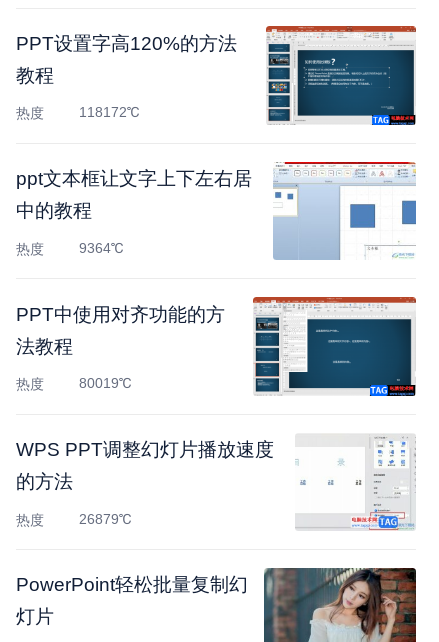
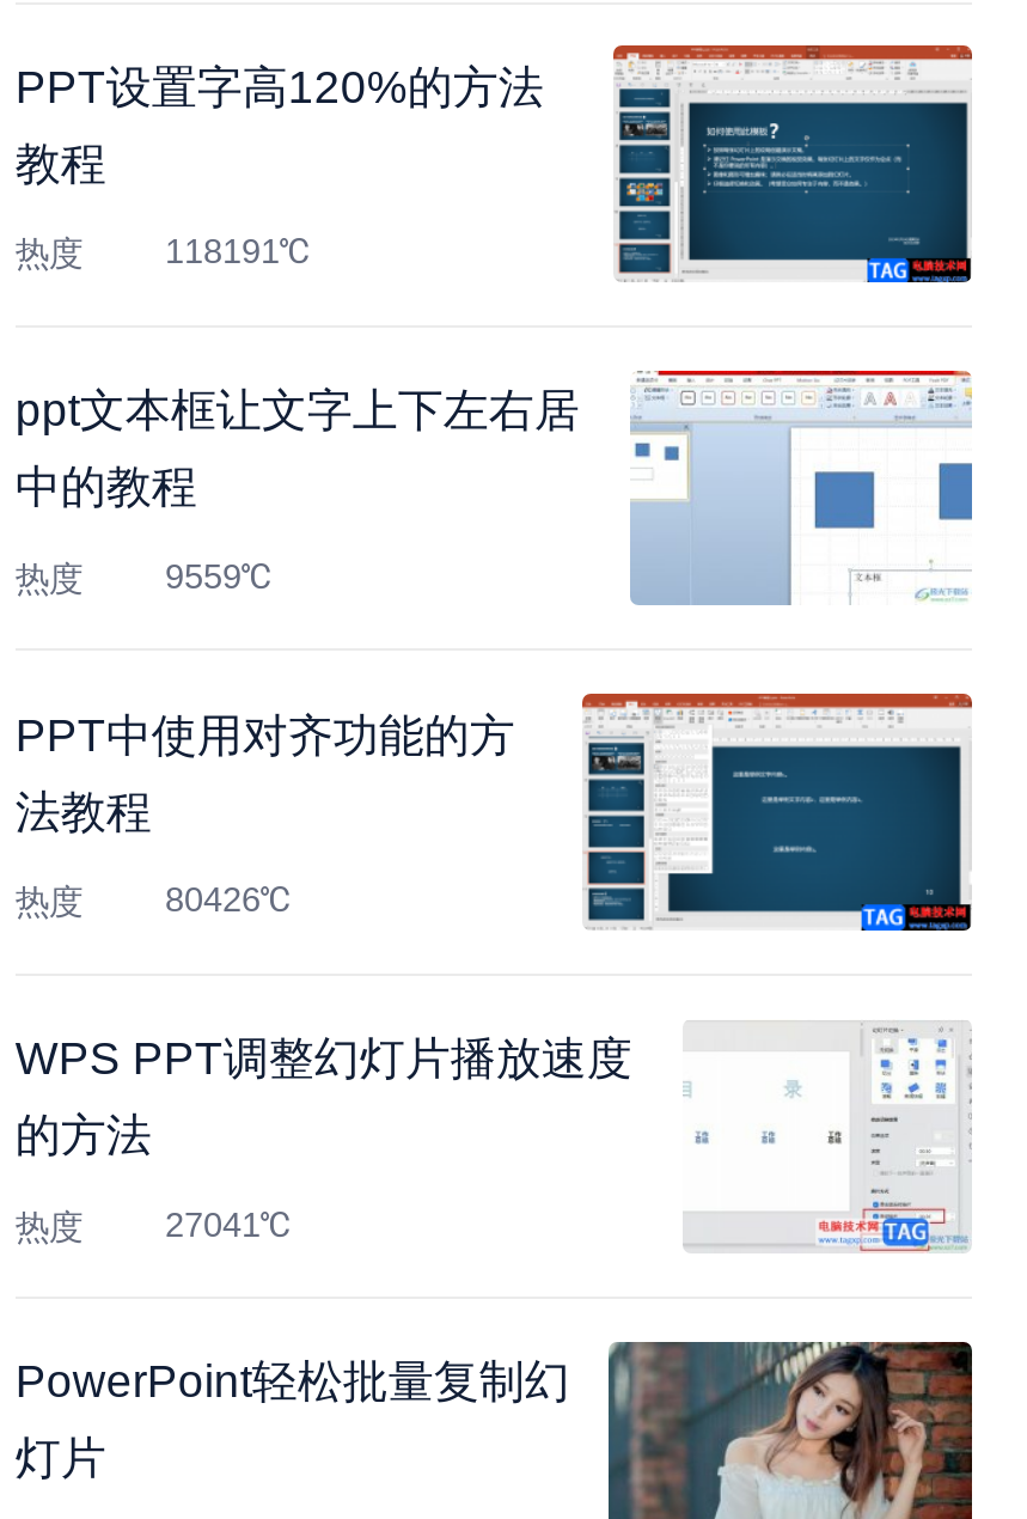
[78,104,139,120] 118172℃ -> [165,233,311,271] 118191℃
[78,240,123,256] 9364℃ -> [165,557,273,595] 9559℃
[78,375,131,391] 80019℃ -> [165,881,292,919] 80426℃
[78,510,131,526] 26879℃ -> [165,1204,292,1243] 27041℃

